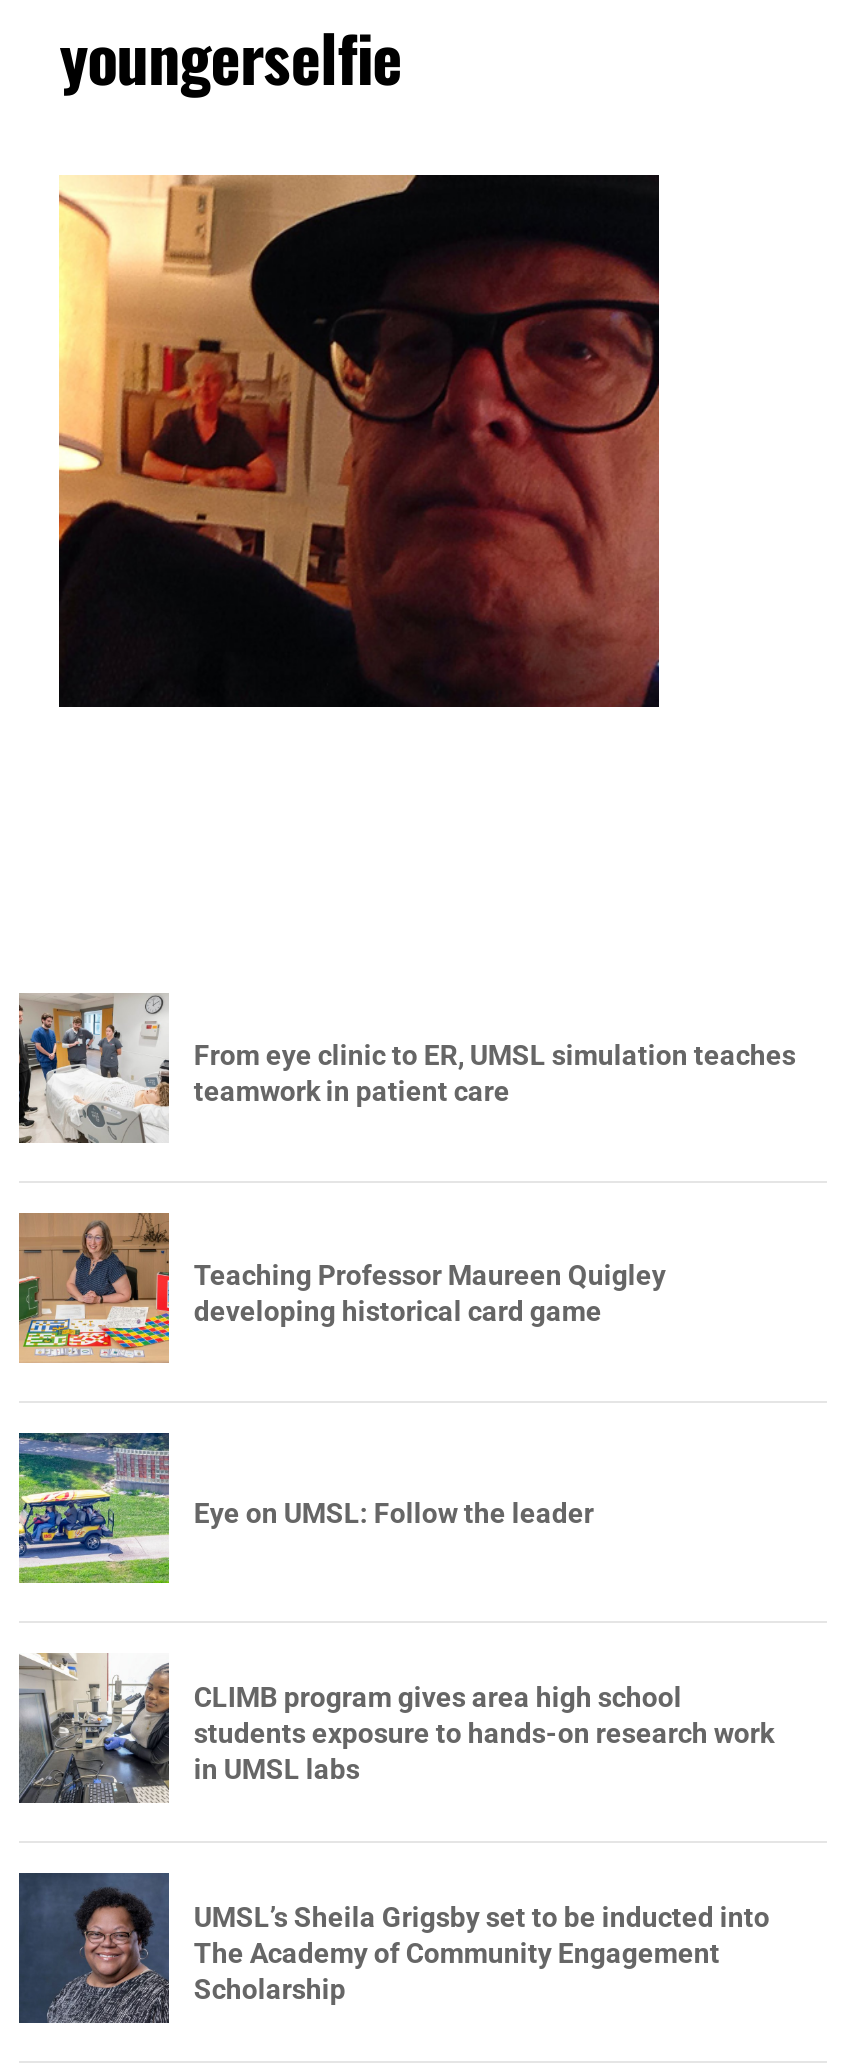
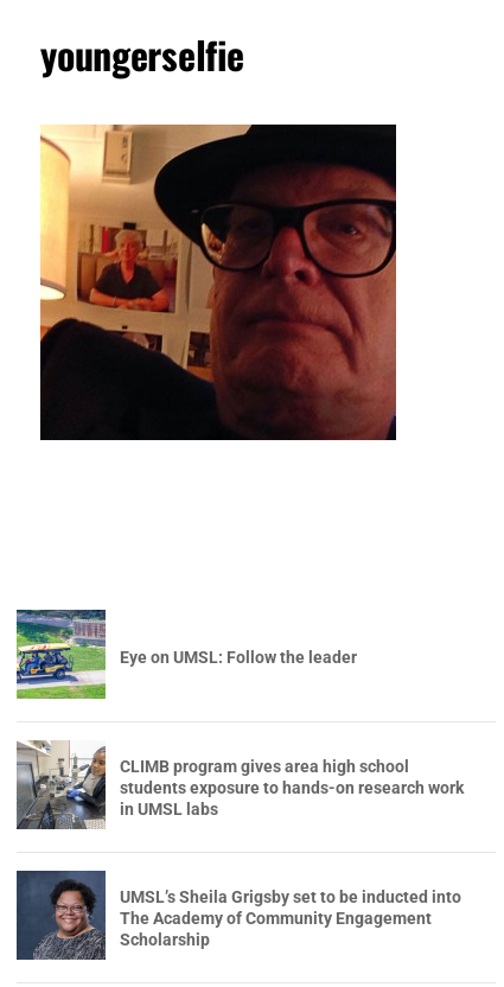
[17,993,796,1145] [image] | From eye clinic to ER, UMSL simulation teaches | teamwork in patient care -> none
[17,1211,666,1365] [image] | Teaching Professor Maureen Quigley | developing historical card game -> none

